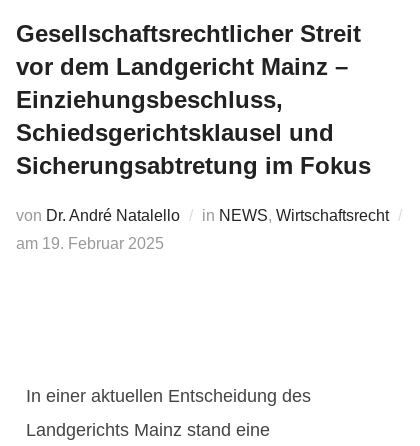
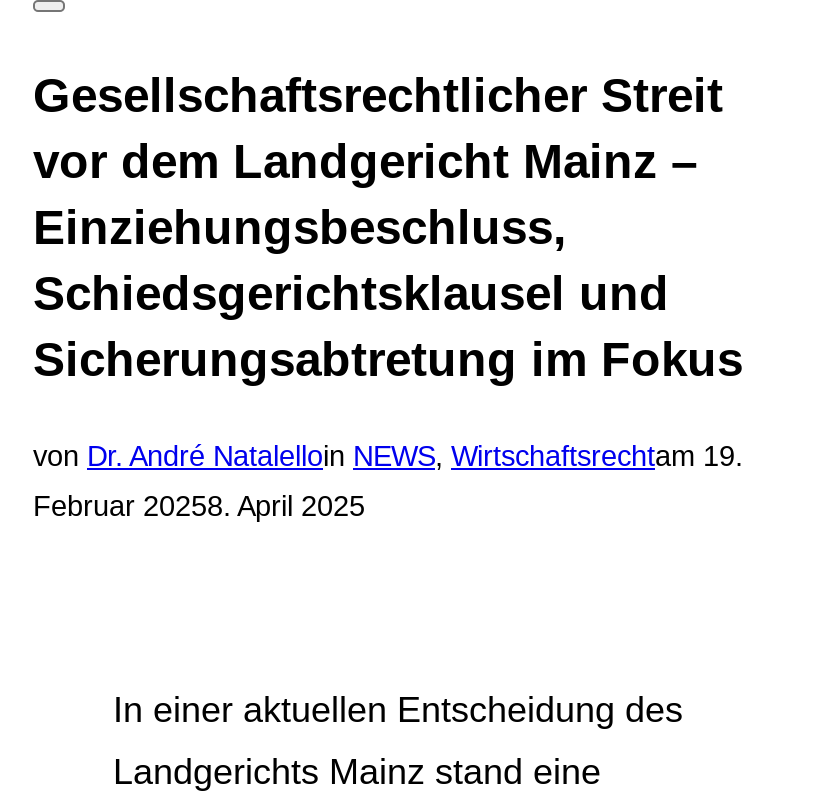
[16,206,389,223] von Dr. André Natalello | in NEWS, Wirtschaftsrecht -> [33,439,743,471] von Dr. André Natalelloin NEWS, Wirtschaftsrechtam 19.
[16,234,164,251] am19. Februar 2025 -> [33,489,365,521] Februar 20258. April 2025

